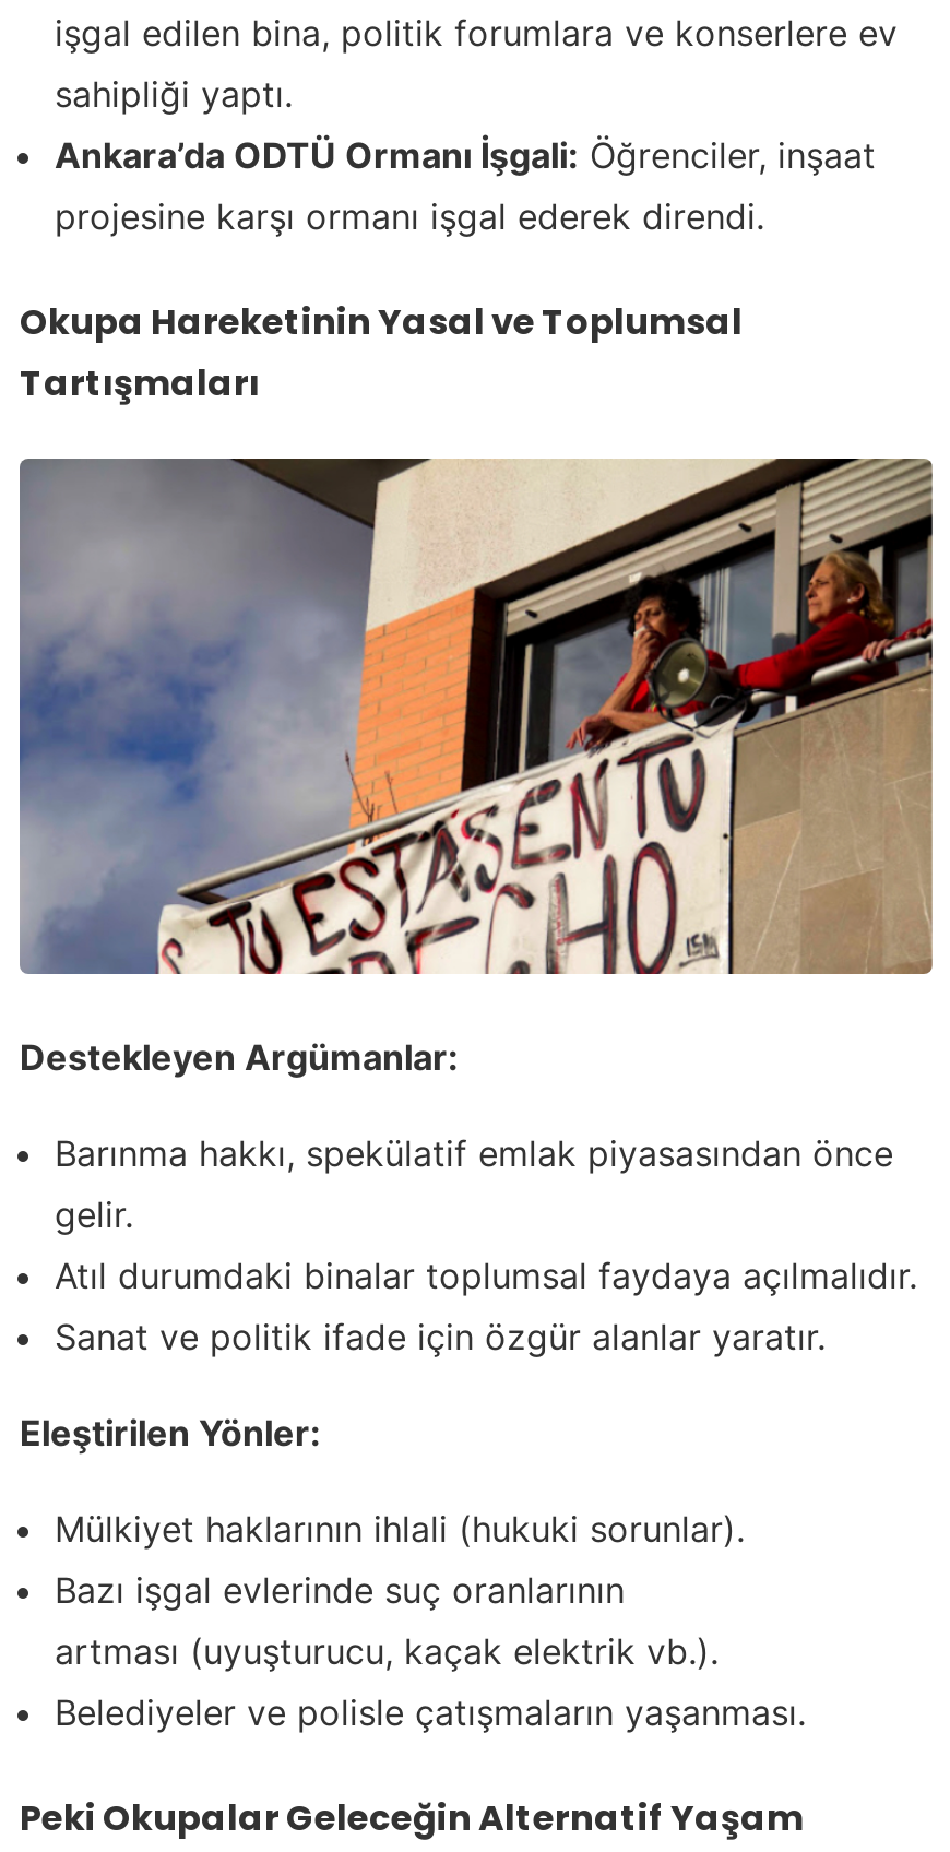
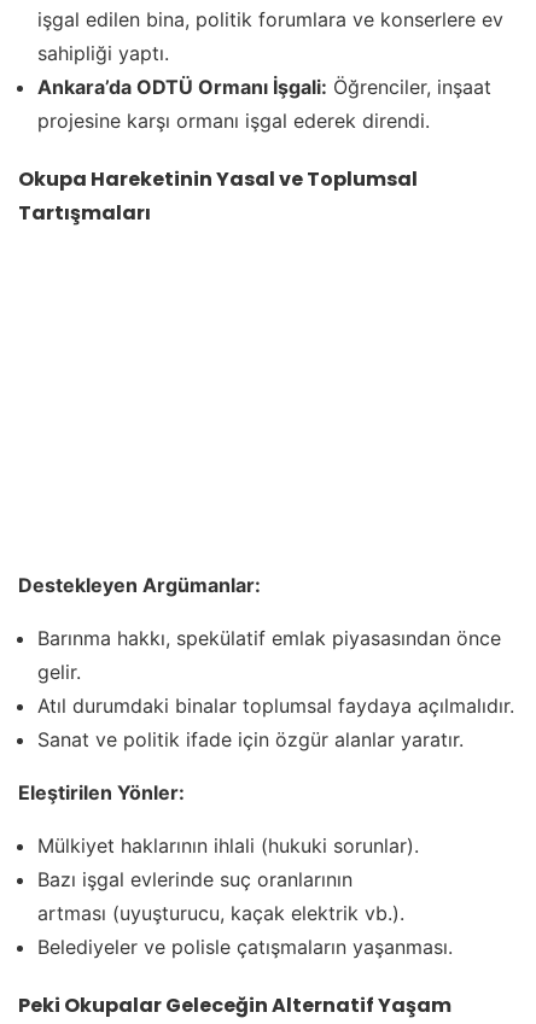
[17,456,935,976] [image] -> none

